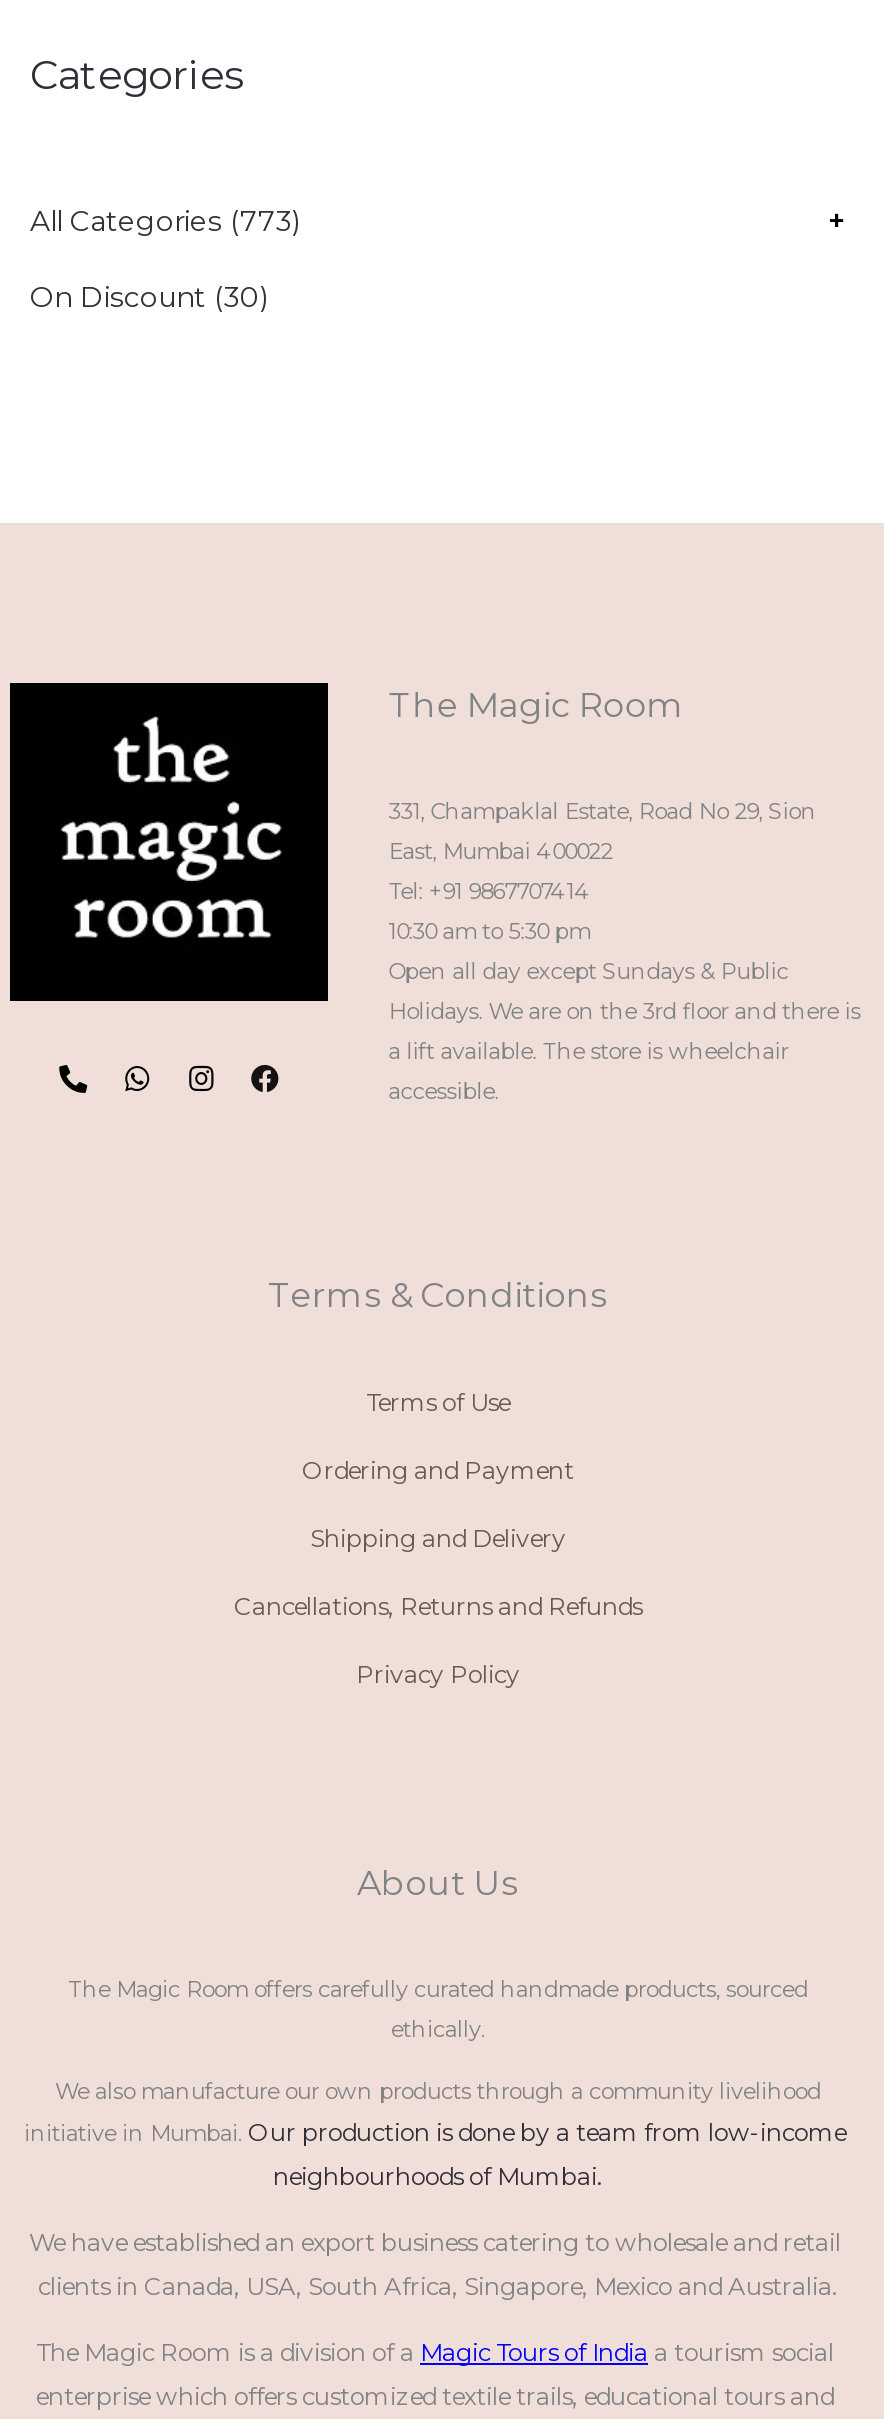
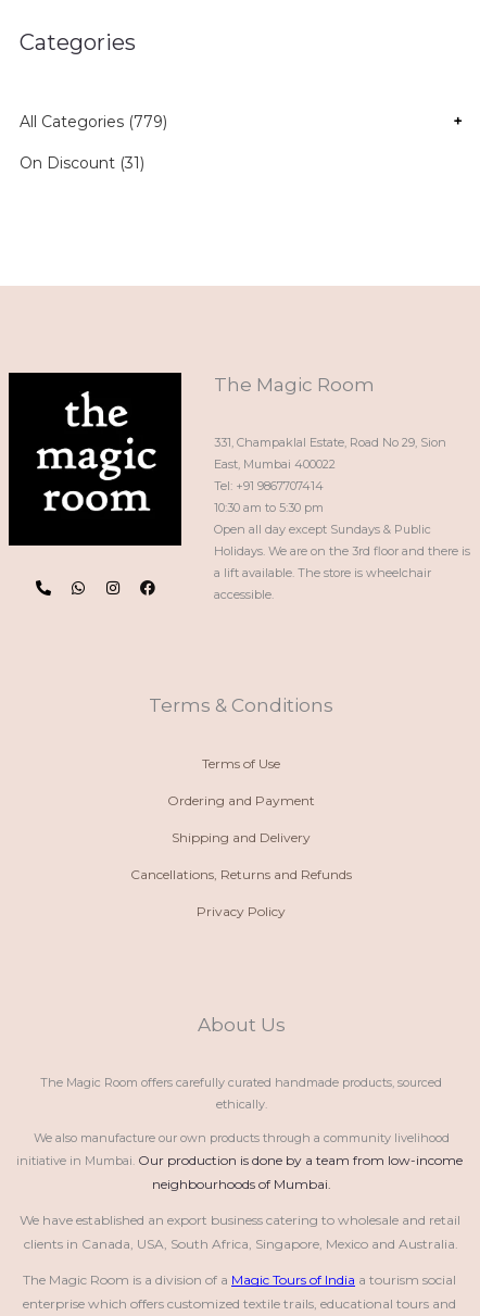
[30,203,300,239] All Categories (773) -> [20,112,167,131] All Categories (779)
[30,279,268,315] On Discount (30) -> [20,153,144,173] On Discount (31)

